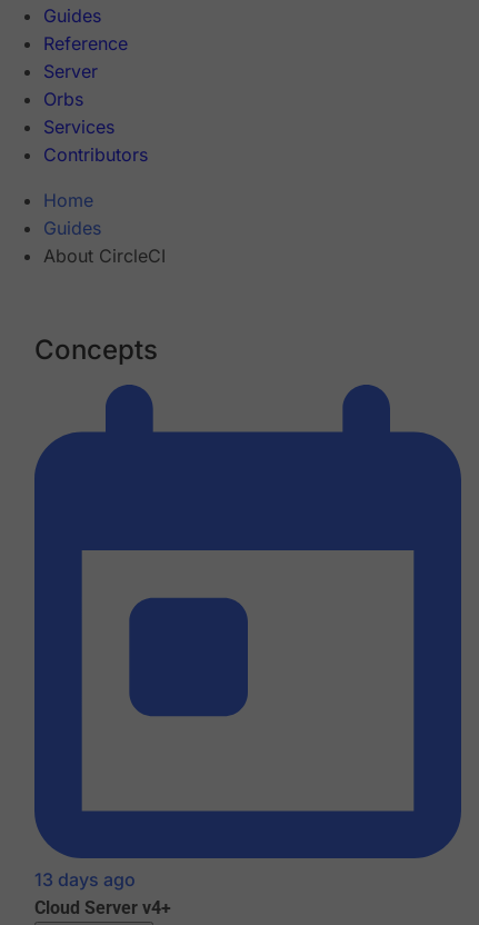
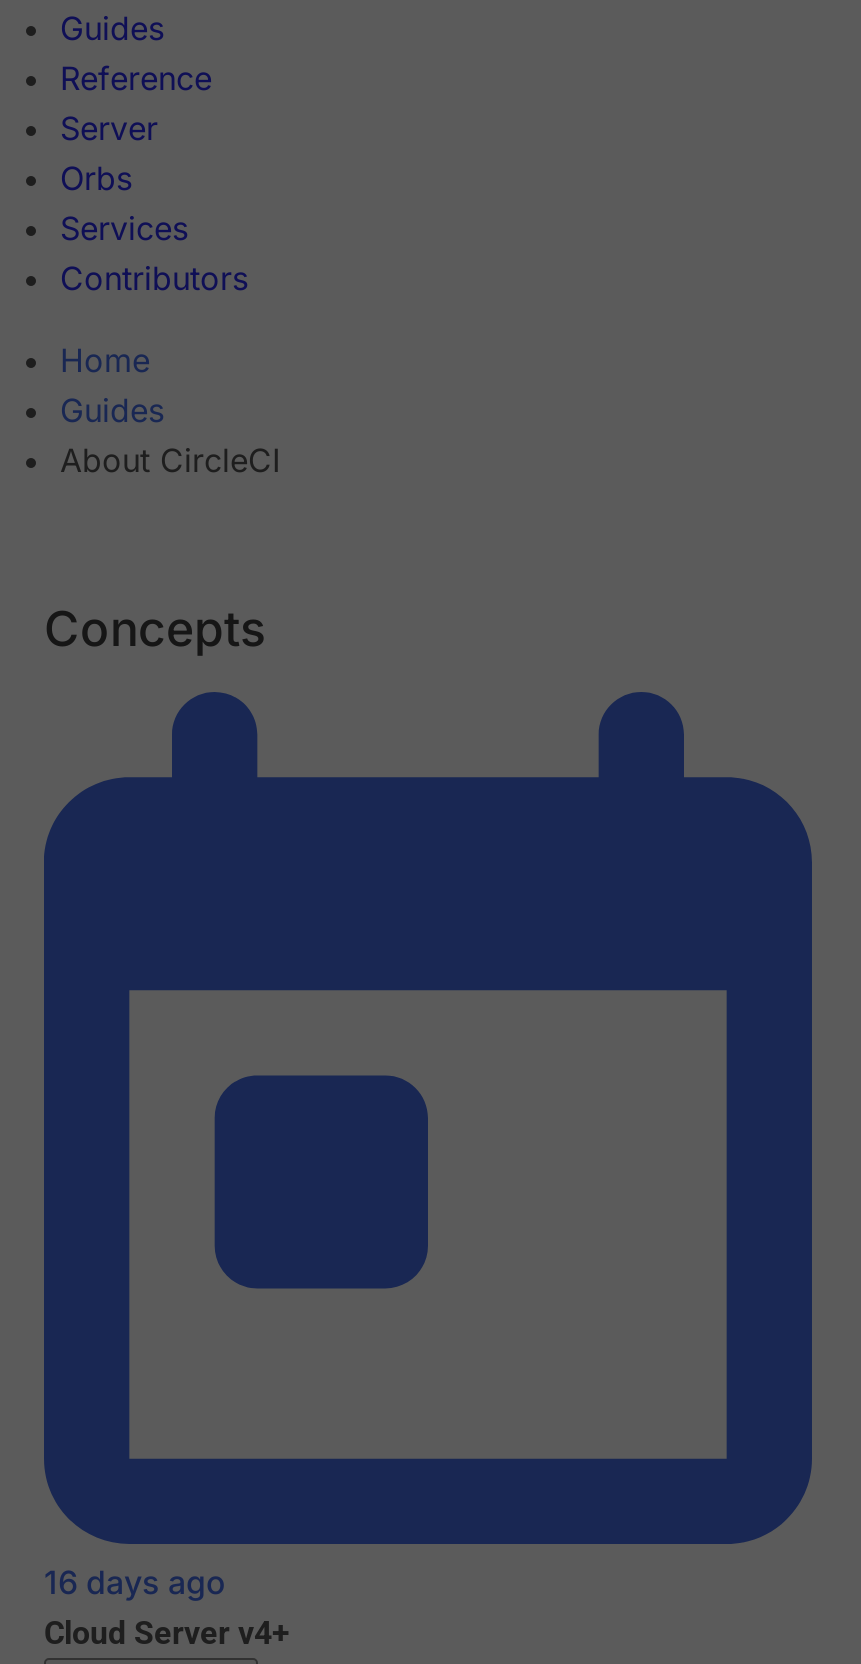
[34,869,136,891] 13 days ago -> [44,1563,226,1603] 16 days ago

